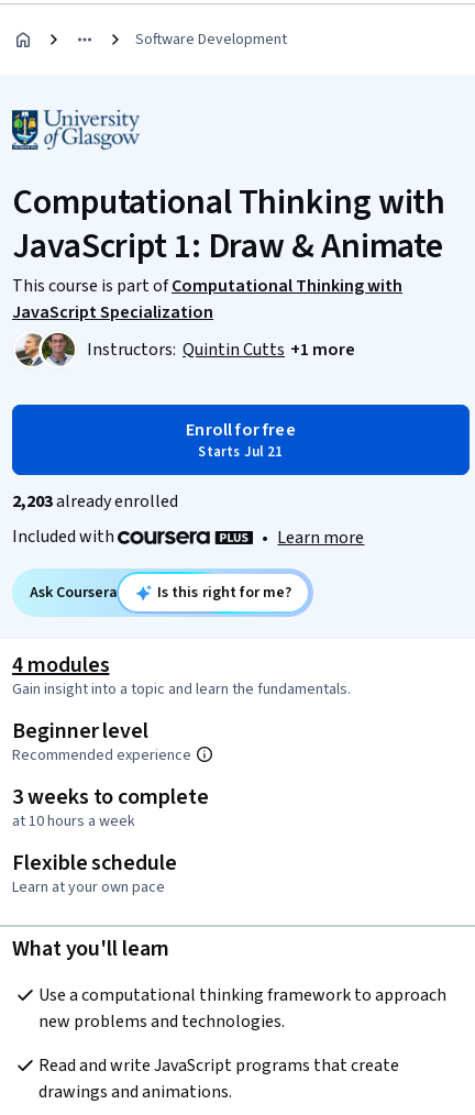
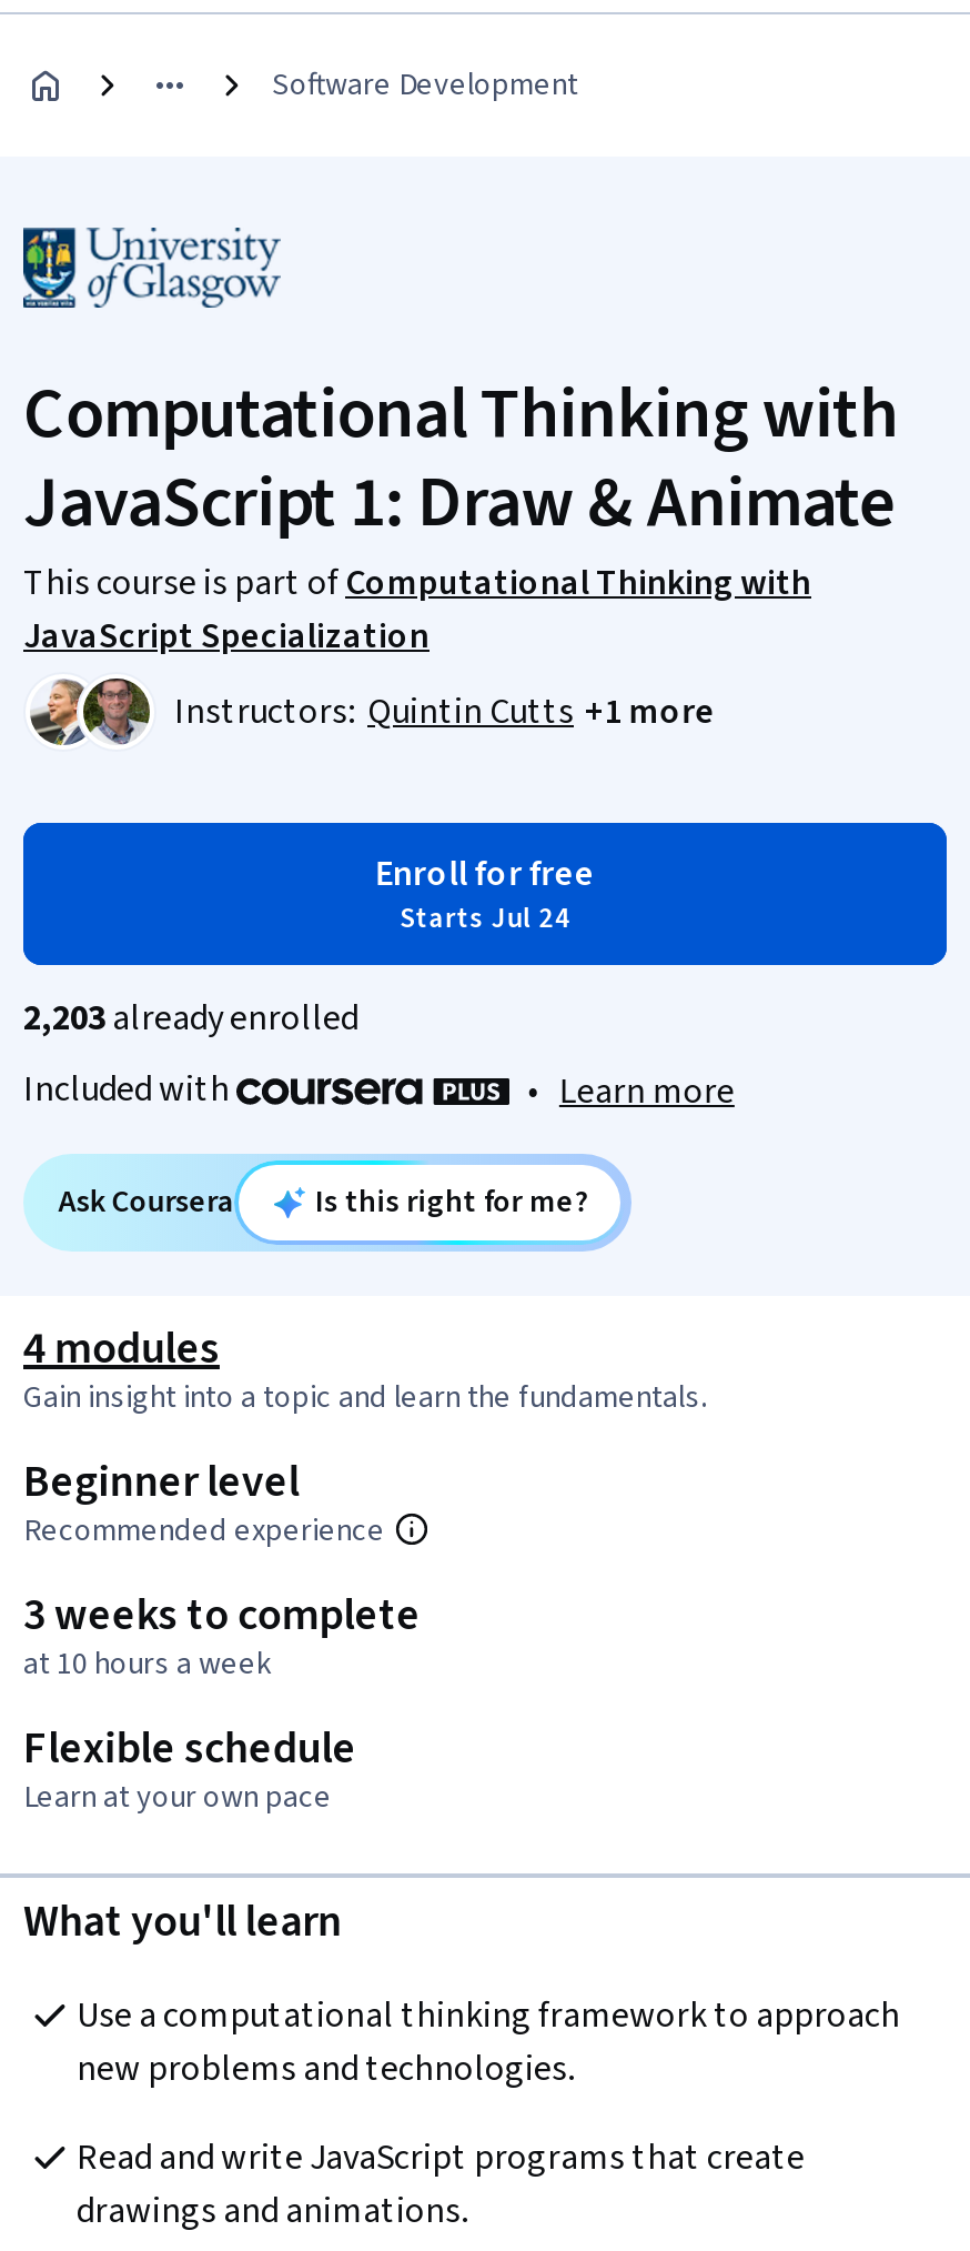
[198,442,283,462] Starts Jul 21 -> [400,898,570,938] Starts Jul 24

